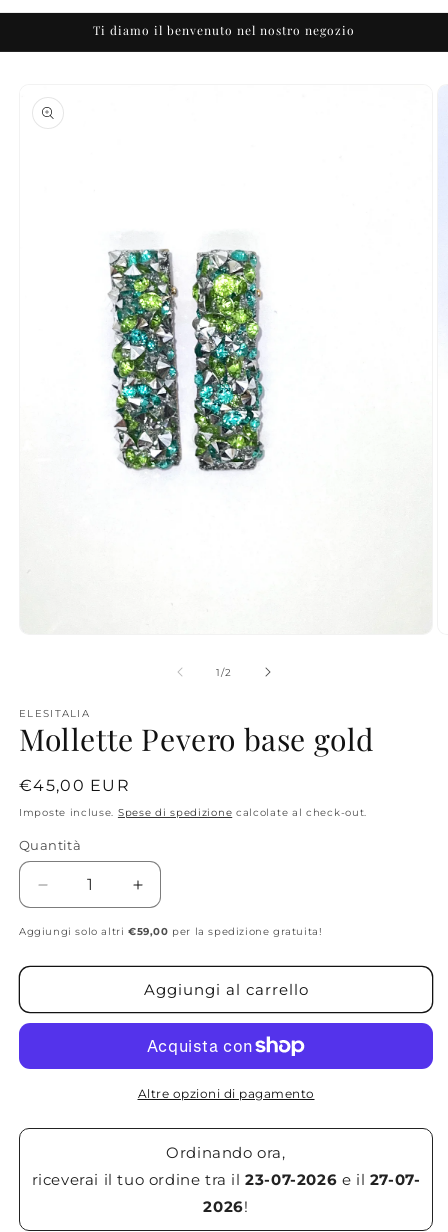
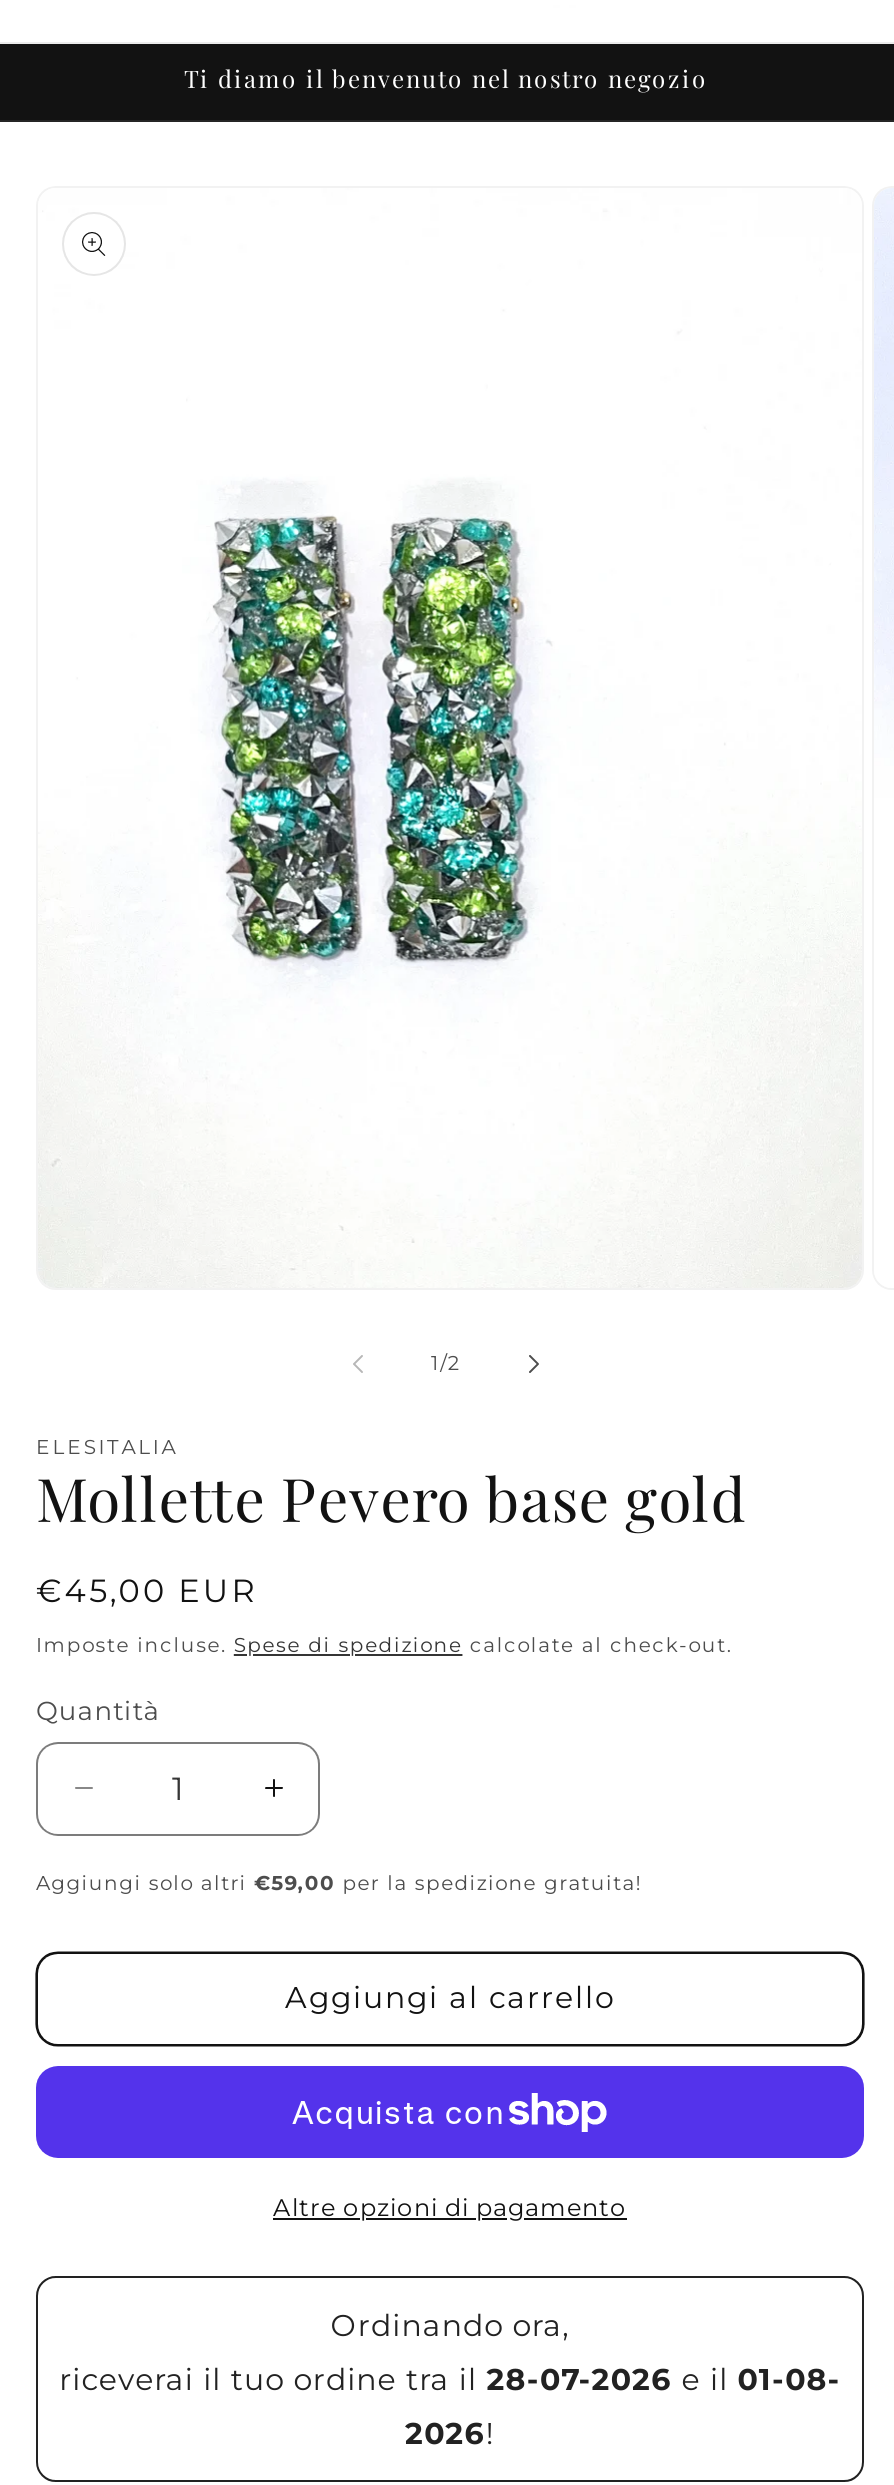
[32,1170,420,1189] riceverai il tuo ordine tra il 23-07-2026 e il 27-07- -> [59,2360,841,2398] riceverai il tuo ordine tra il 28-07-2026 e il 01-08-

